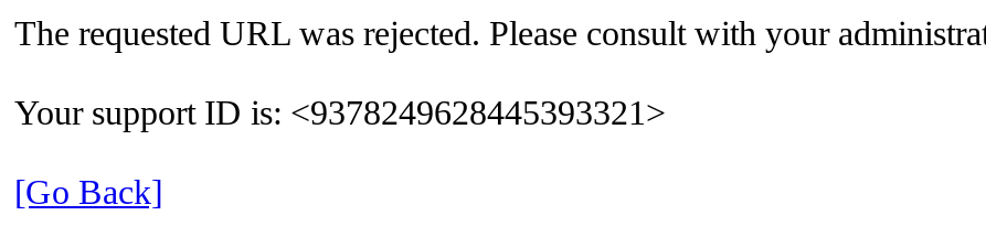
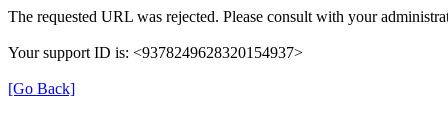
[14,94,666,131] Your support ID is: <9378249628445393321> -> [8,44,303,61] Your support ID is: <9378249628320154937>

